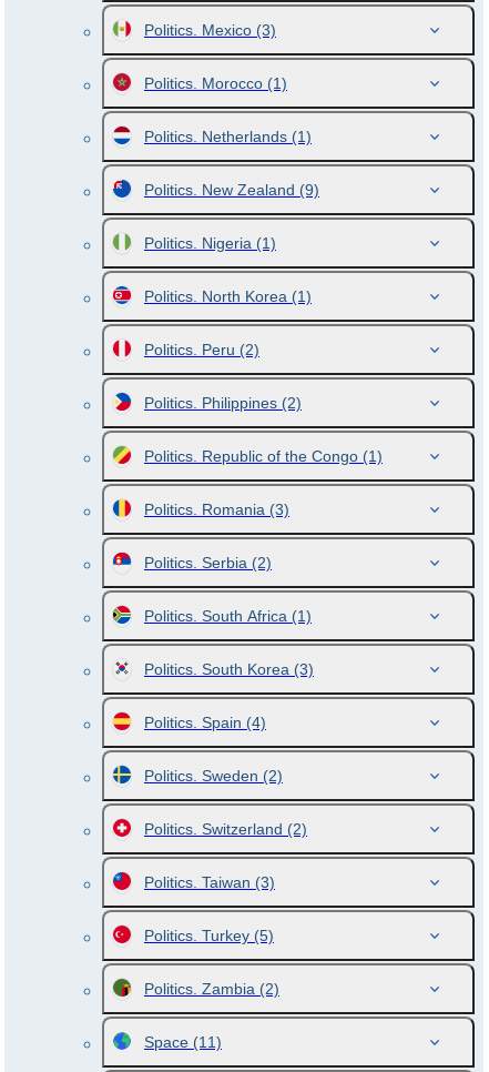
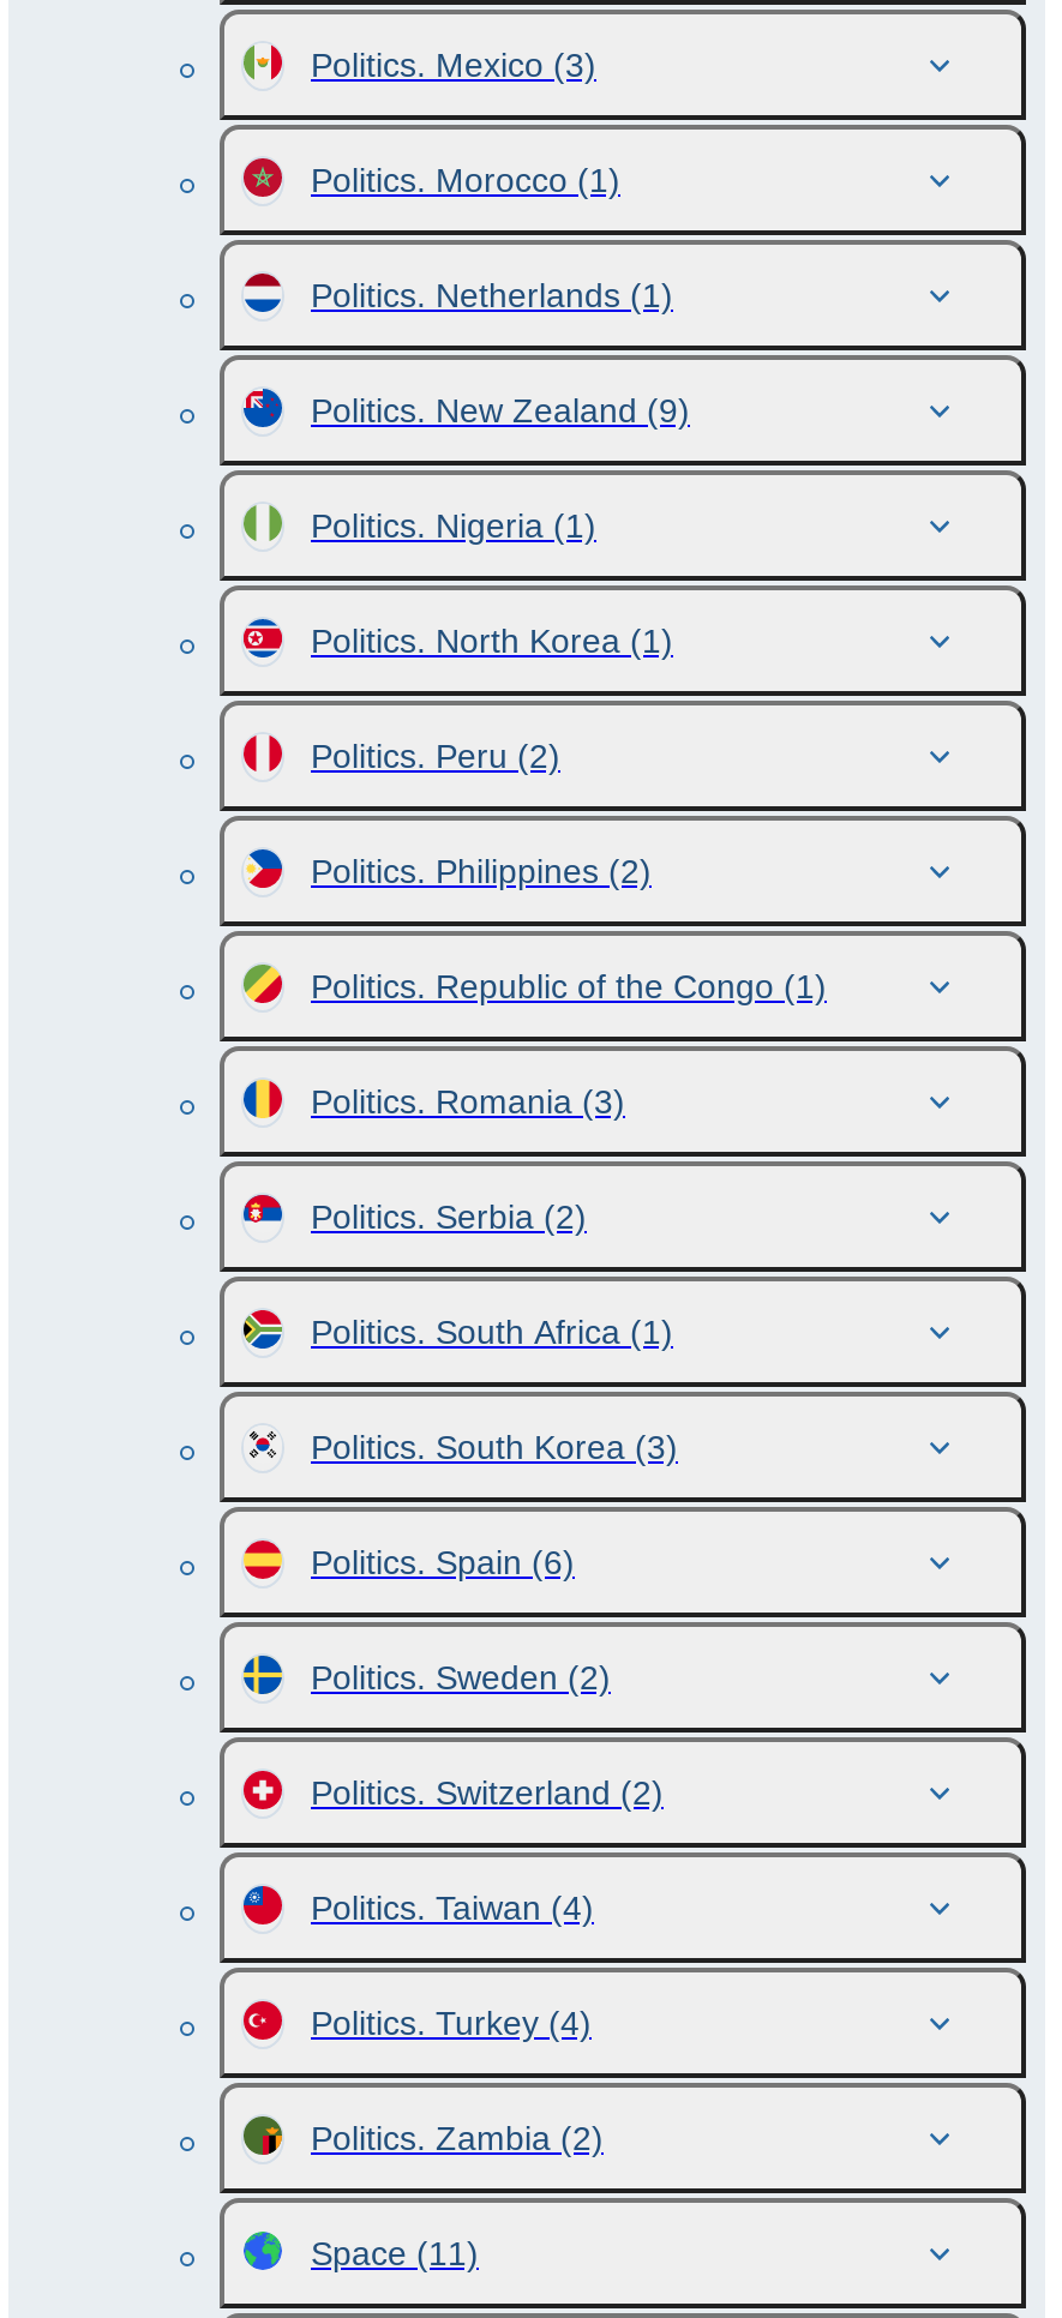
[144,714,266,731] Politics. Spain (4) -> [311,1543,575,1581] Politics. Spain (6)
[144,873,275,891] Politics. Taiwan (3) -> [311,1888,594,1927] Politics. Taiwan (4)
[144,927,274,944] Politics. Turkey (5) -> [311,2004,592,2042] Politics. Turkey (4)

